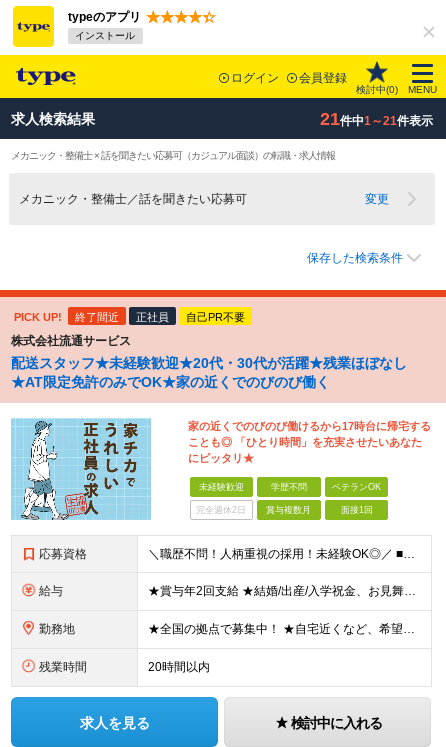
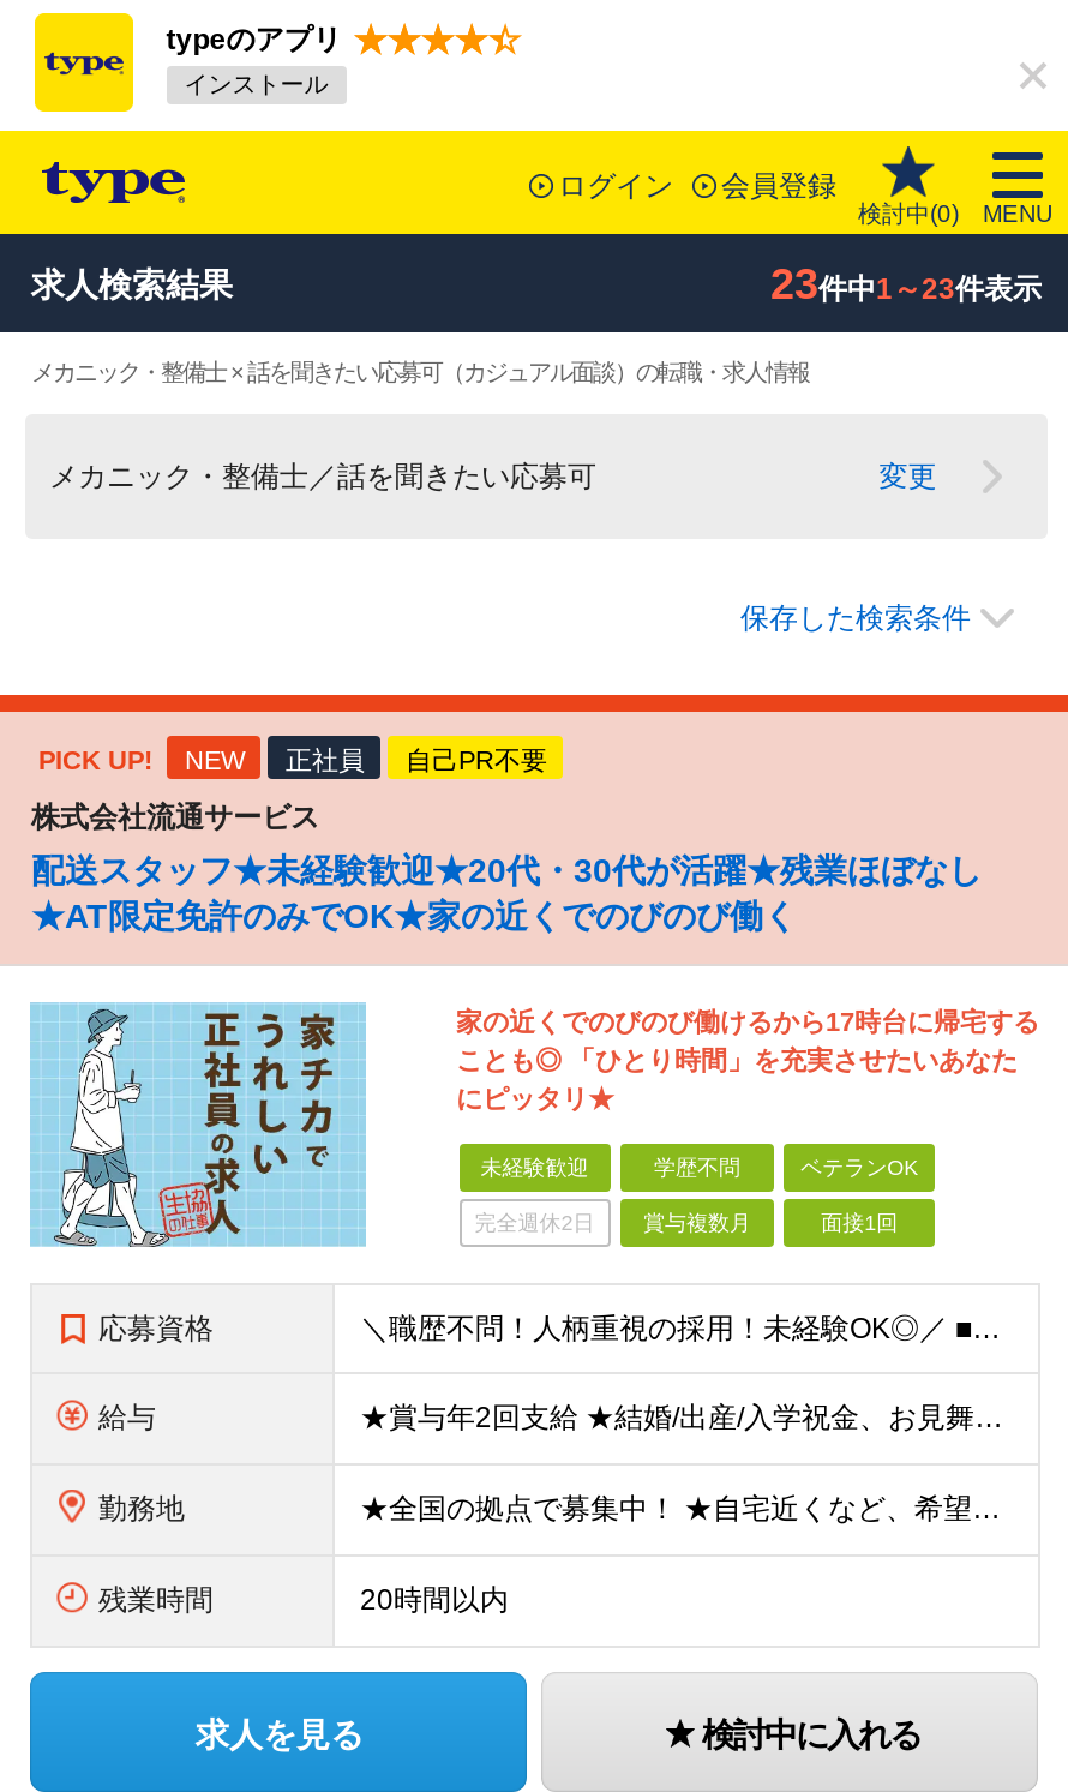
[319,109,432,129] 21件中1～21件表示 -> [770,260,1042,308] 23件中1～23件表示
[75,311,119,323] 終了間近 -> [185,745,245,774] NEW

